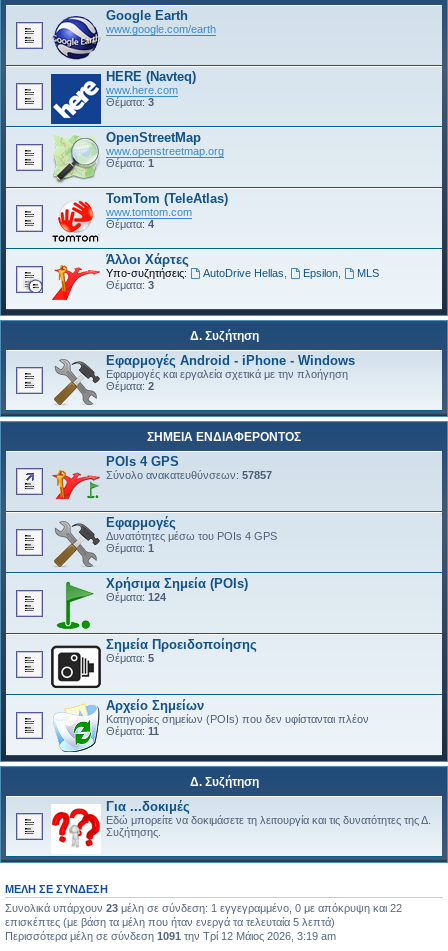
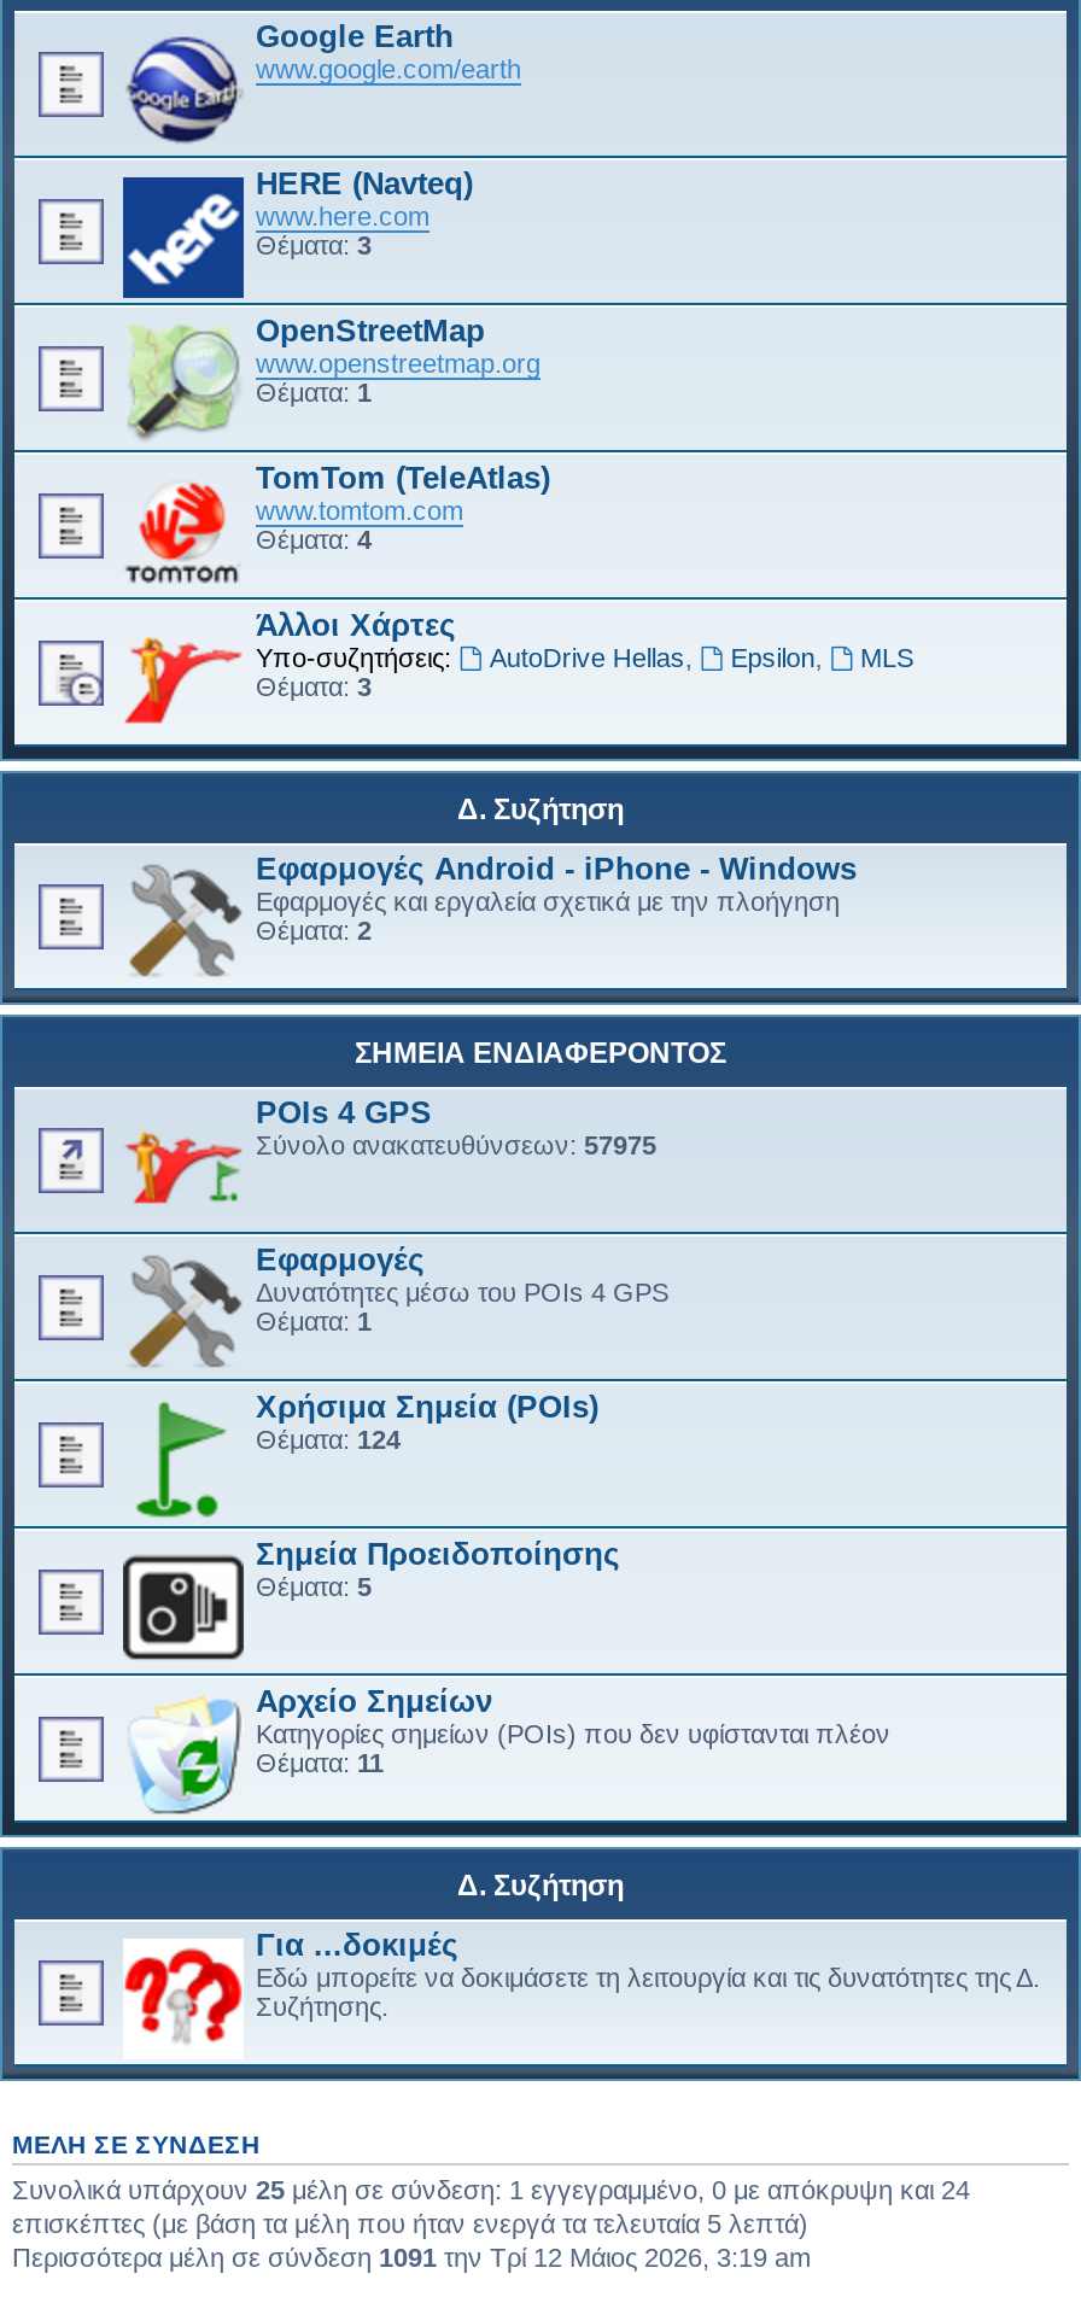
[106,469,272,481] Σύνολο ανακατευθύνσεων: 57857 -> [256,1130,656,1159] Σύνολο ανακατευθύνσεων: 57975
[5,902,402,914] Συνολικά υπάρχουν 23 μέλη σε σύνδεση: 1 εγγεγραμμένο, 0 με απόκρυψη και 22 -> [12,2175,970,2204] Συνολικά υπάρχουν 25 μέλη σε σύνδεση: 1 εγγεγραμμένο, 0 με απόκρυψη και 24

